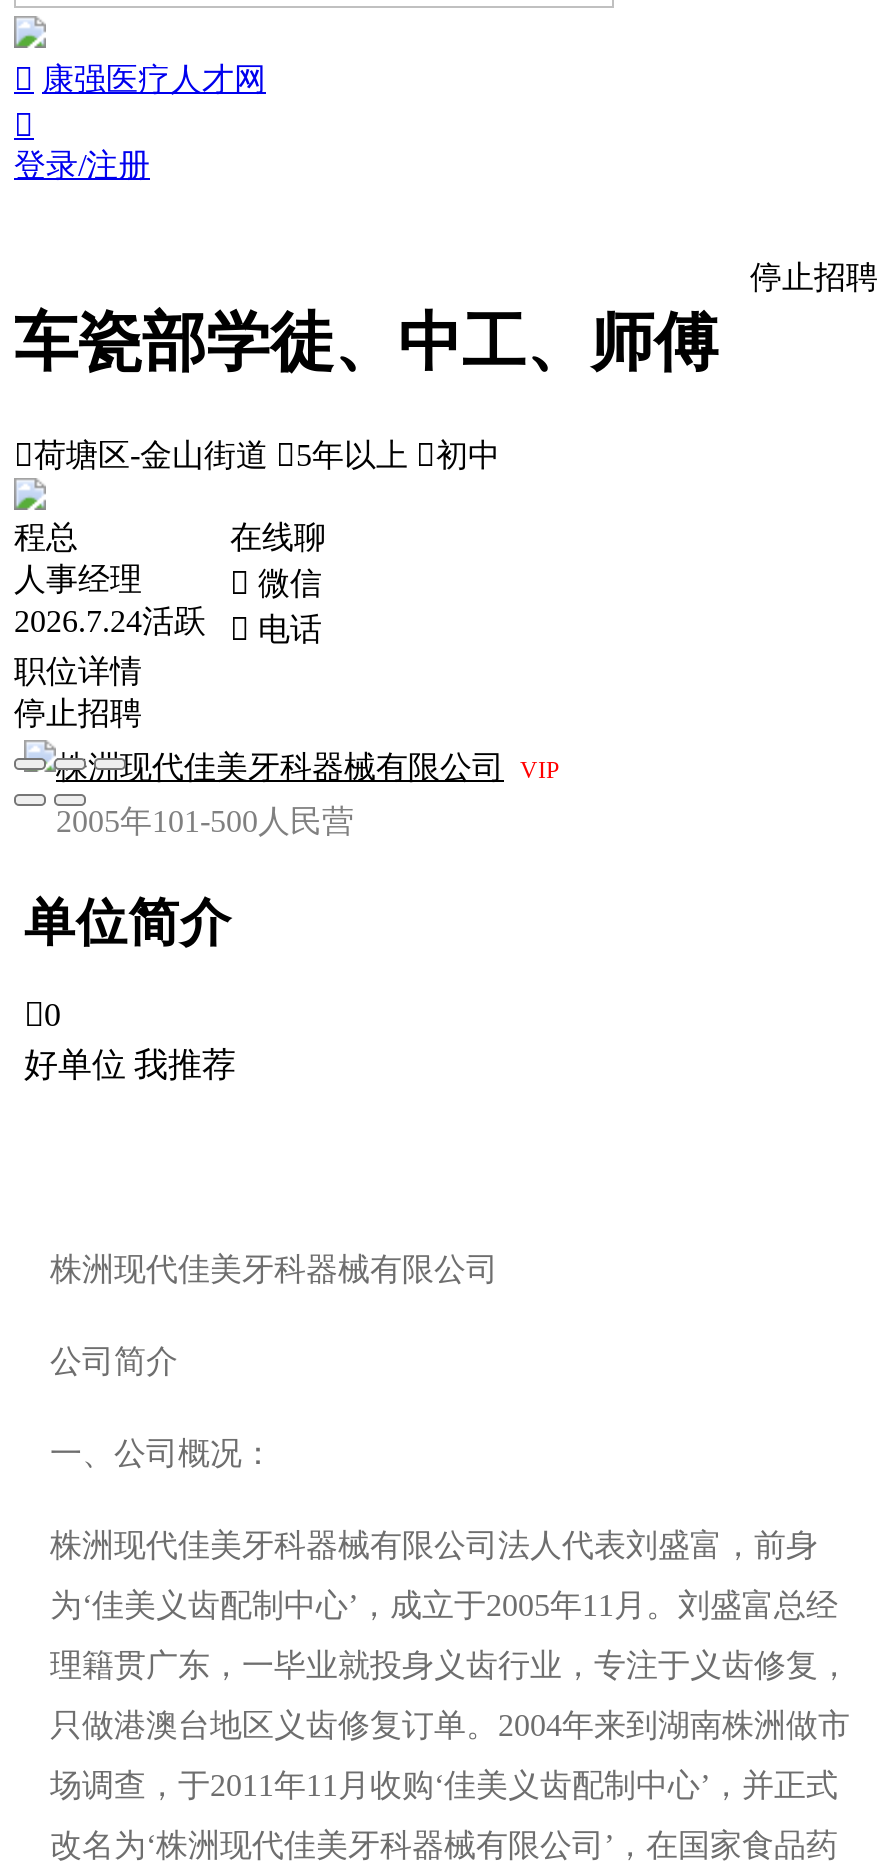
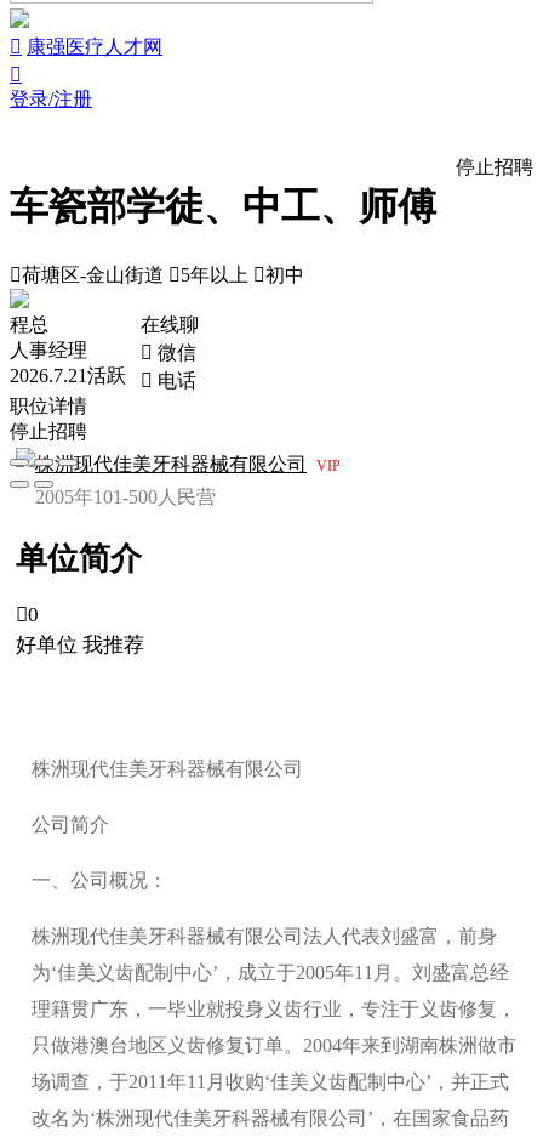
[14,604,206,638] 2026.7.24活跃 -> [10,365,126,386] 2026.7.21活跃

